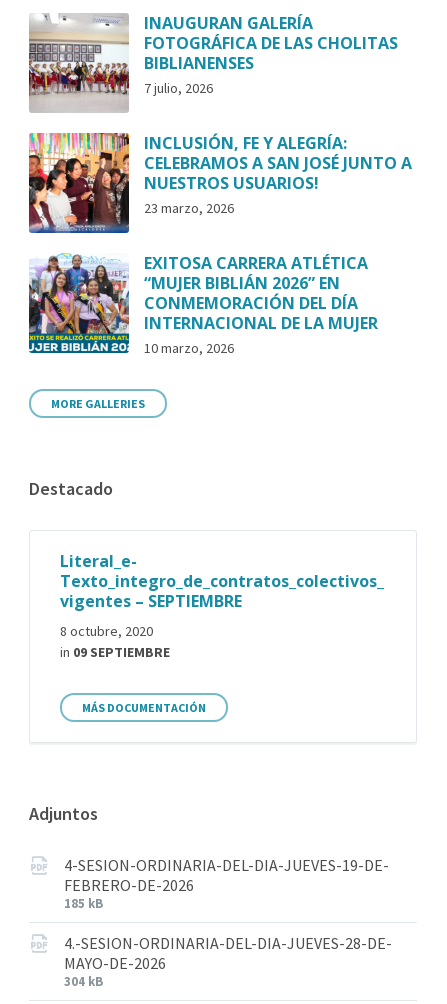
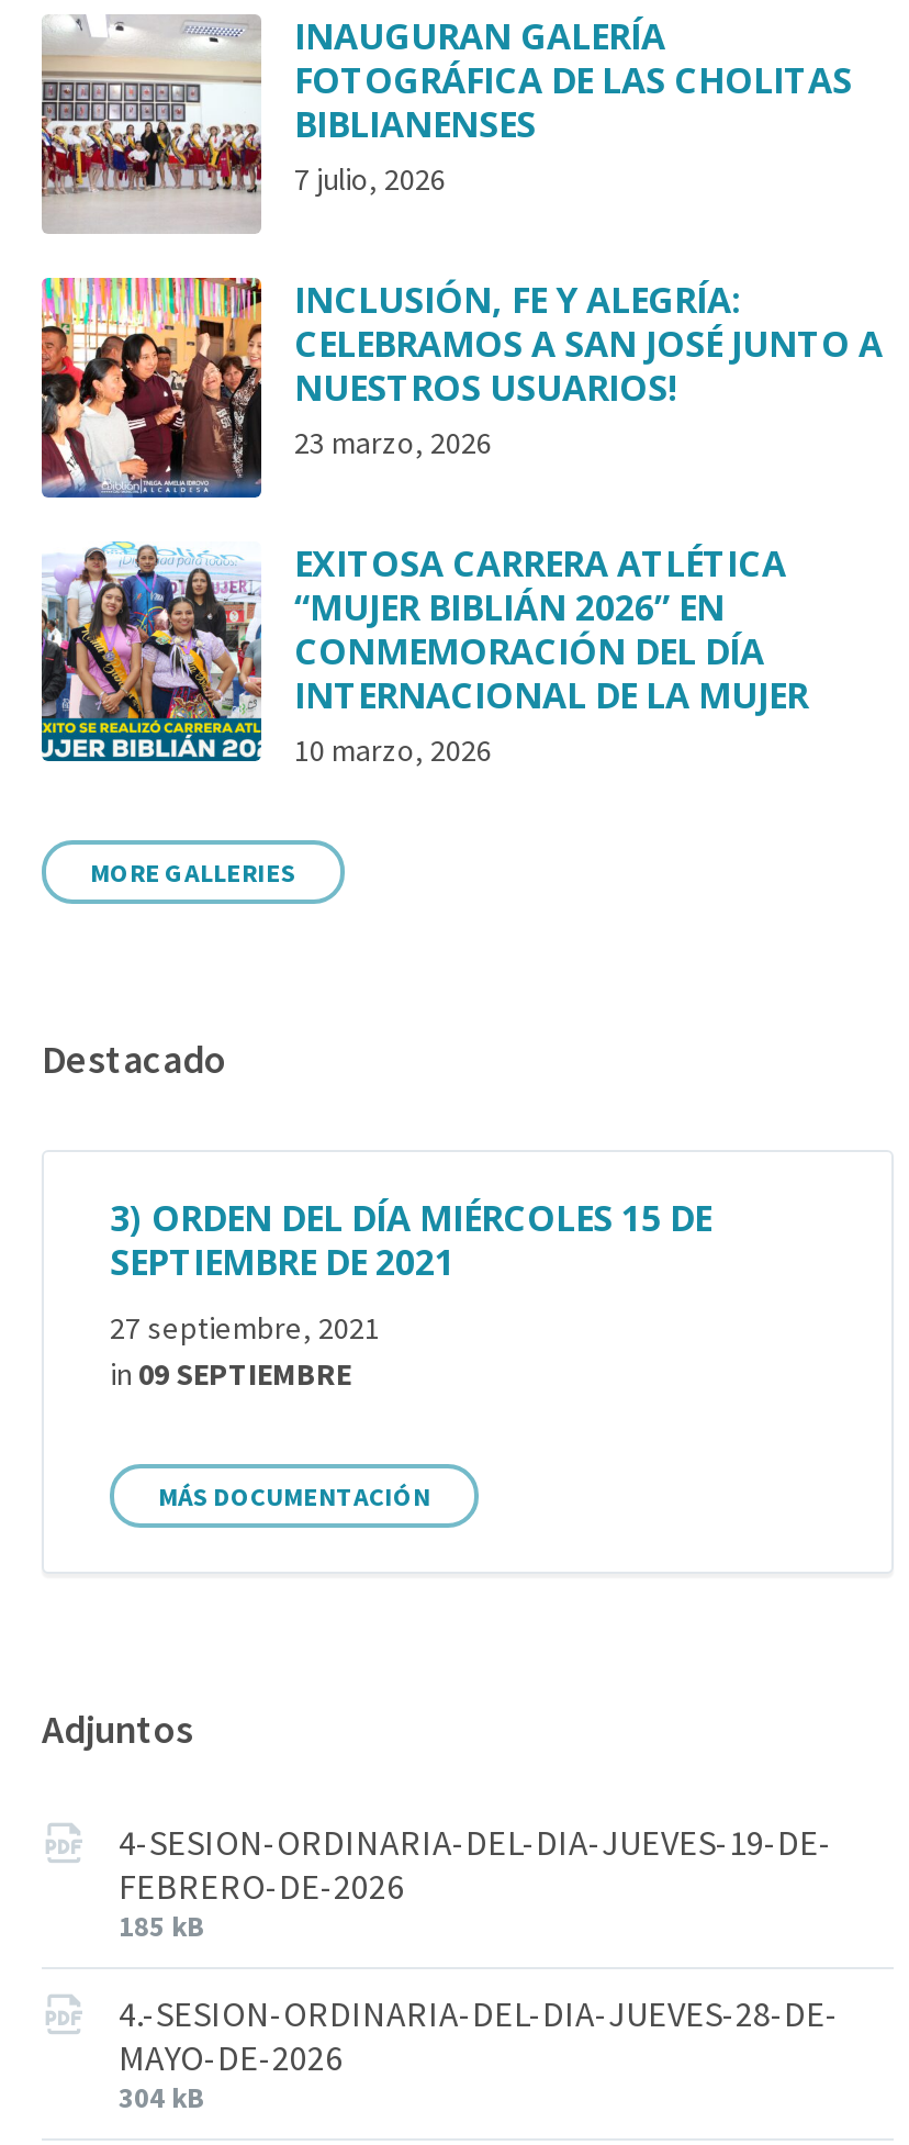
[60,550,384,612] Literal_e- | Texto_integro_de_contratos_colectivos_ | vigentes – SEPTIEMBRE -> [110,1194,711,1286] 3) ORDEN DEL DÍA MIÉRCOLES 15 DE | SEPTIEMBRE DE 2021
[60,622,153,640] 8 octubre, 2020 -> [110,1308,380,1348] 27 septiembre, 2021

